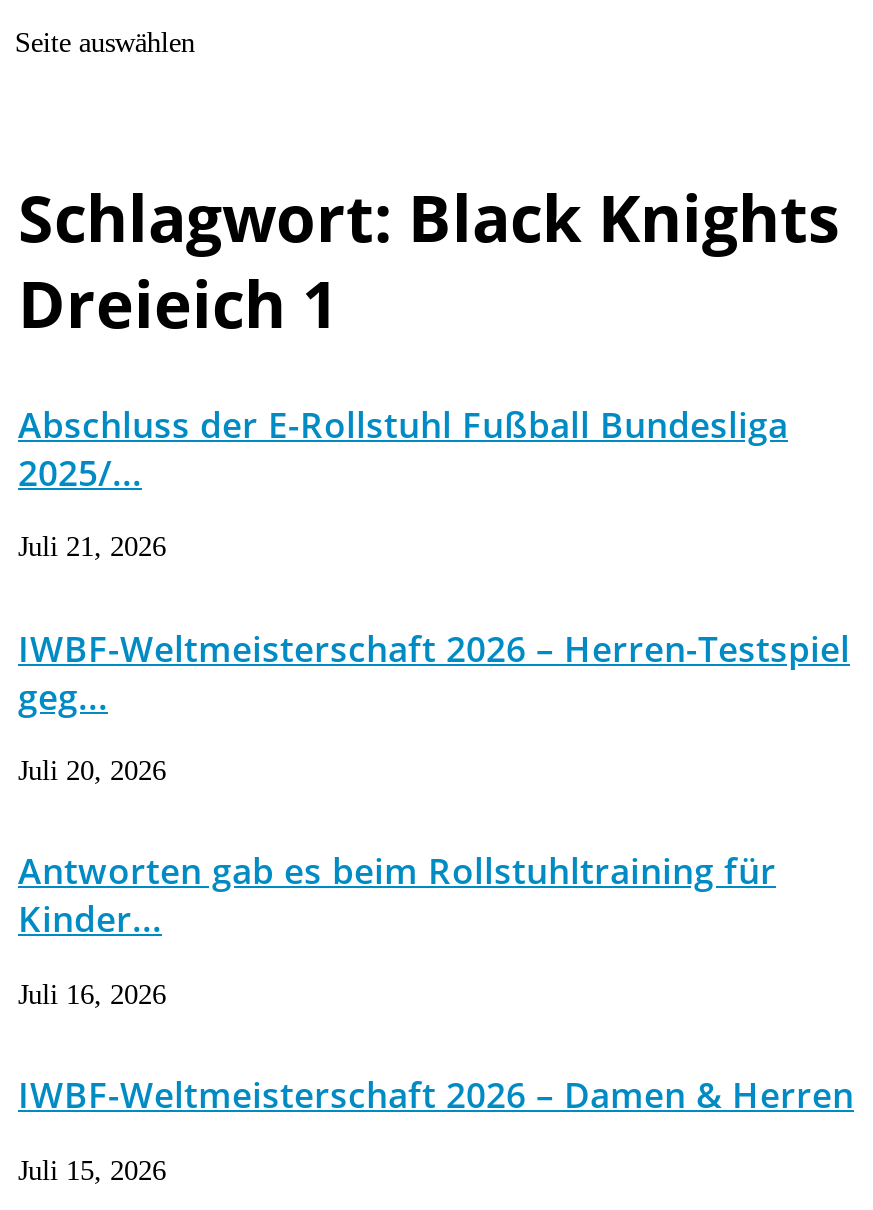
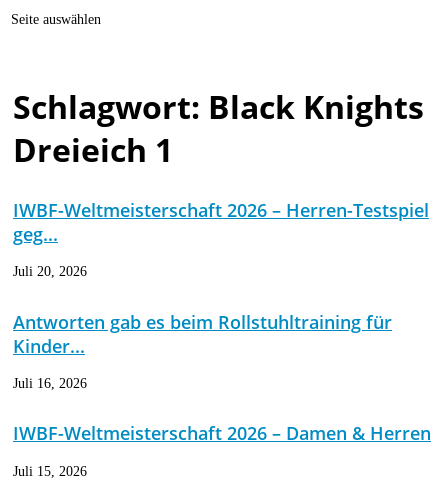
[18,400,788,562] Abschluss der E-Rollstuhl Fußball Bundesliga | 2025/... | Juli 21, 2026 -> none

